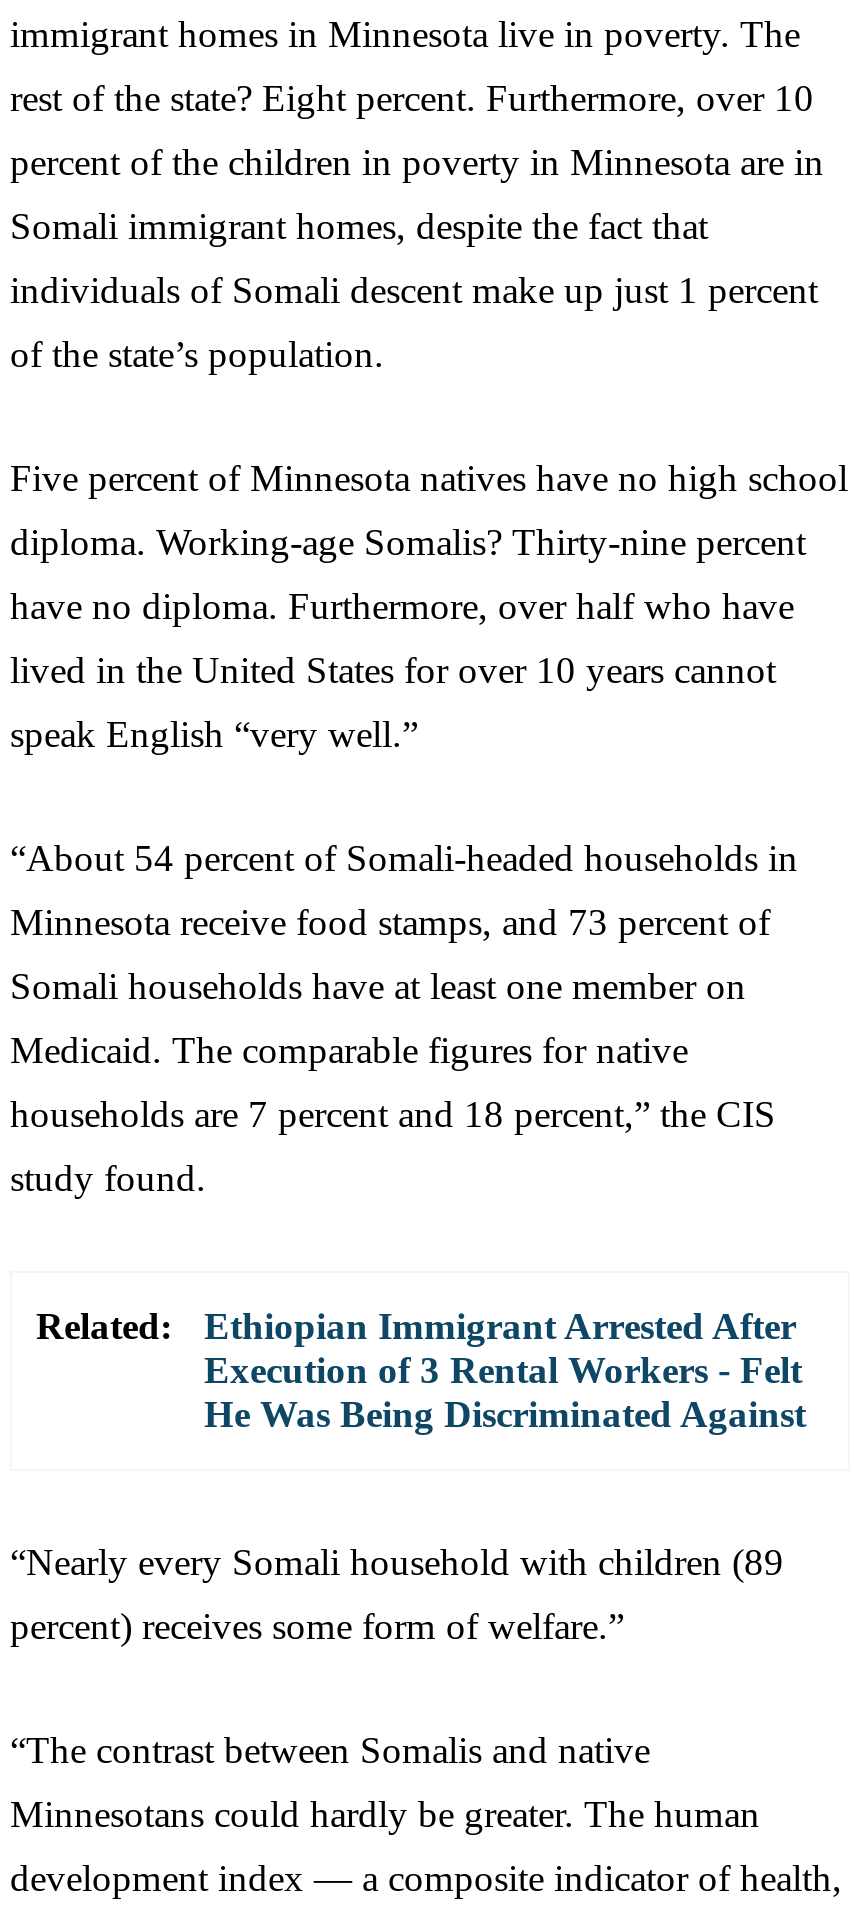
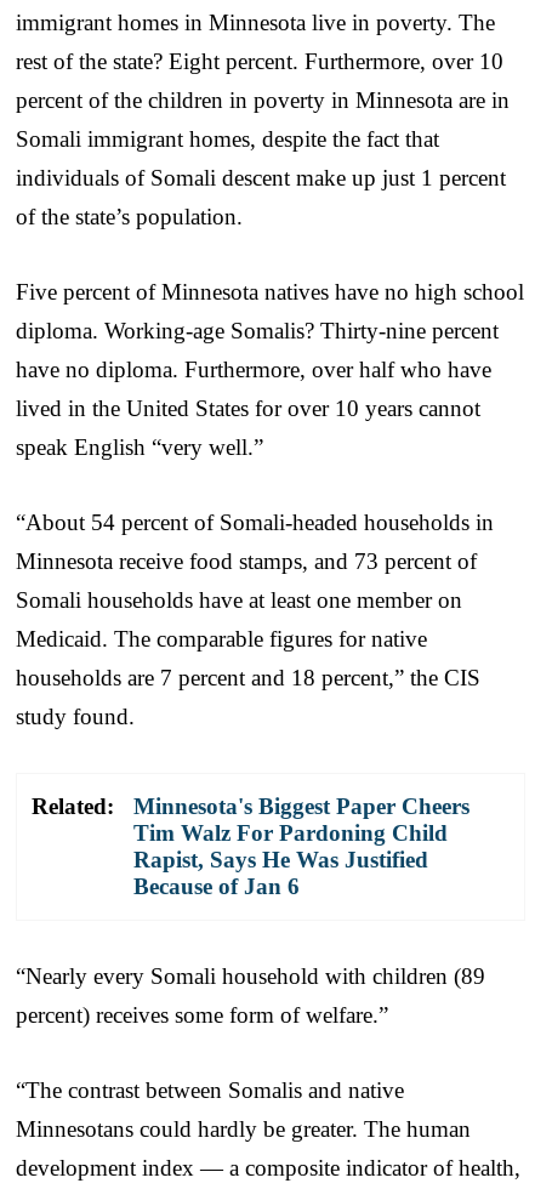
[204,1306,806,1436] Ethiopian Immigrant Arrested After | Execution of 3 Rental Workers - Felt | He Was Being Discriminated Against -> [133,794,469,900] Minnesota's Biggest Paper Cheers | Tim Walz For Pardoning Child | Rapist, Says He Was Justified | Because of Jan 6

